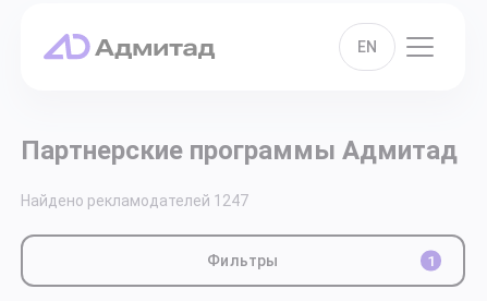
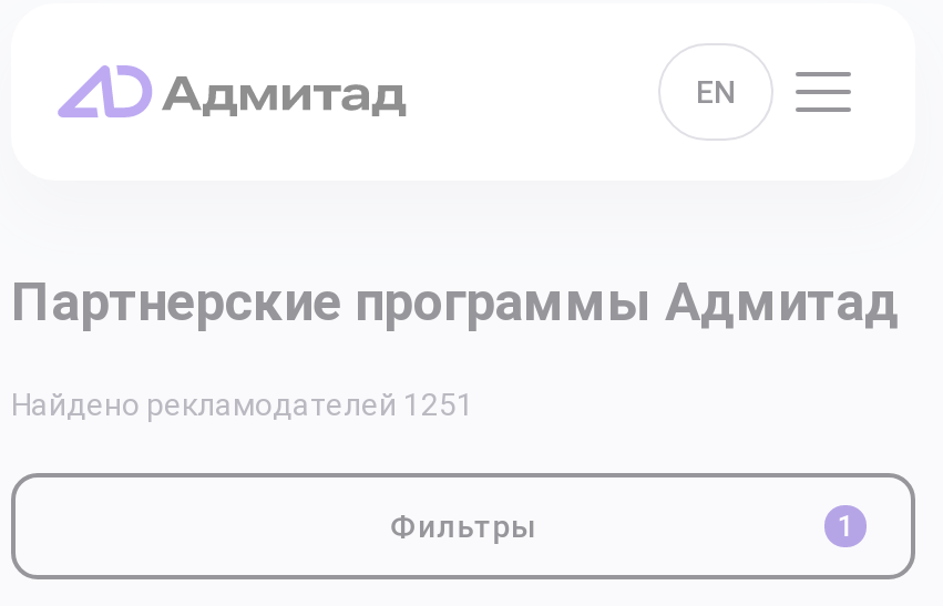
[21,192,248,209] Найдено рекламодателей 1247 -> [11,387,474,422] Найдено рекламодателей 1251

